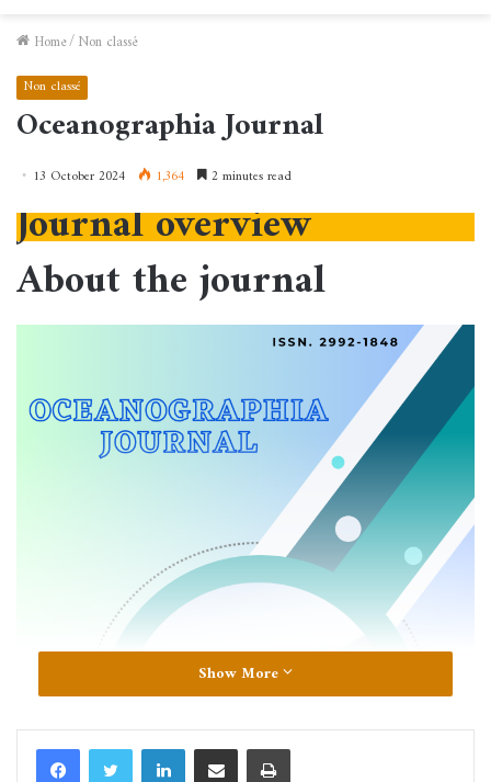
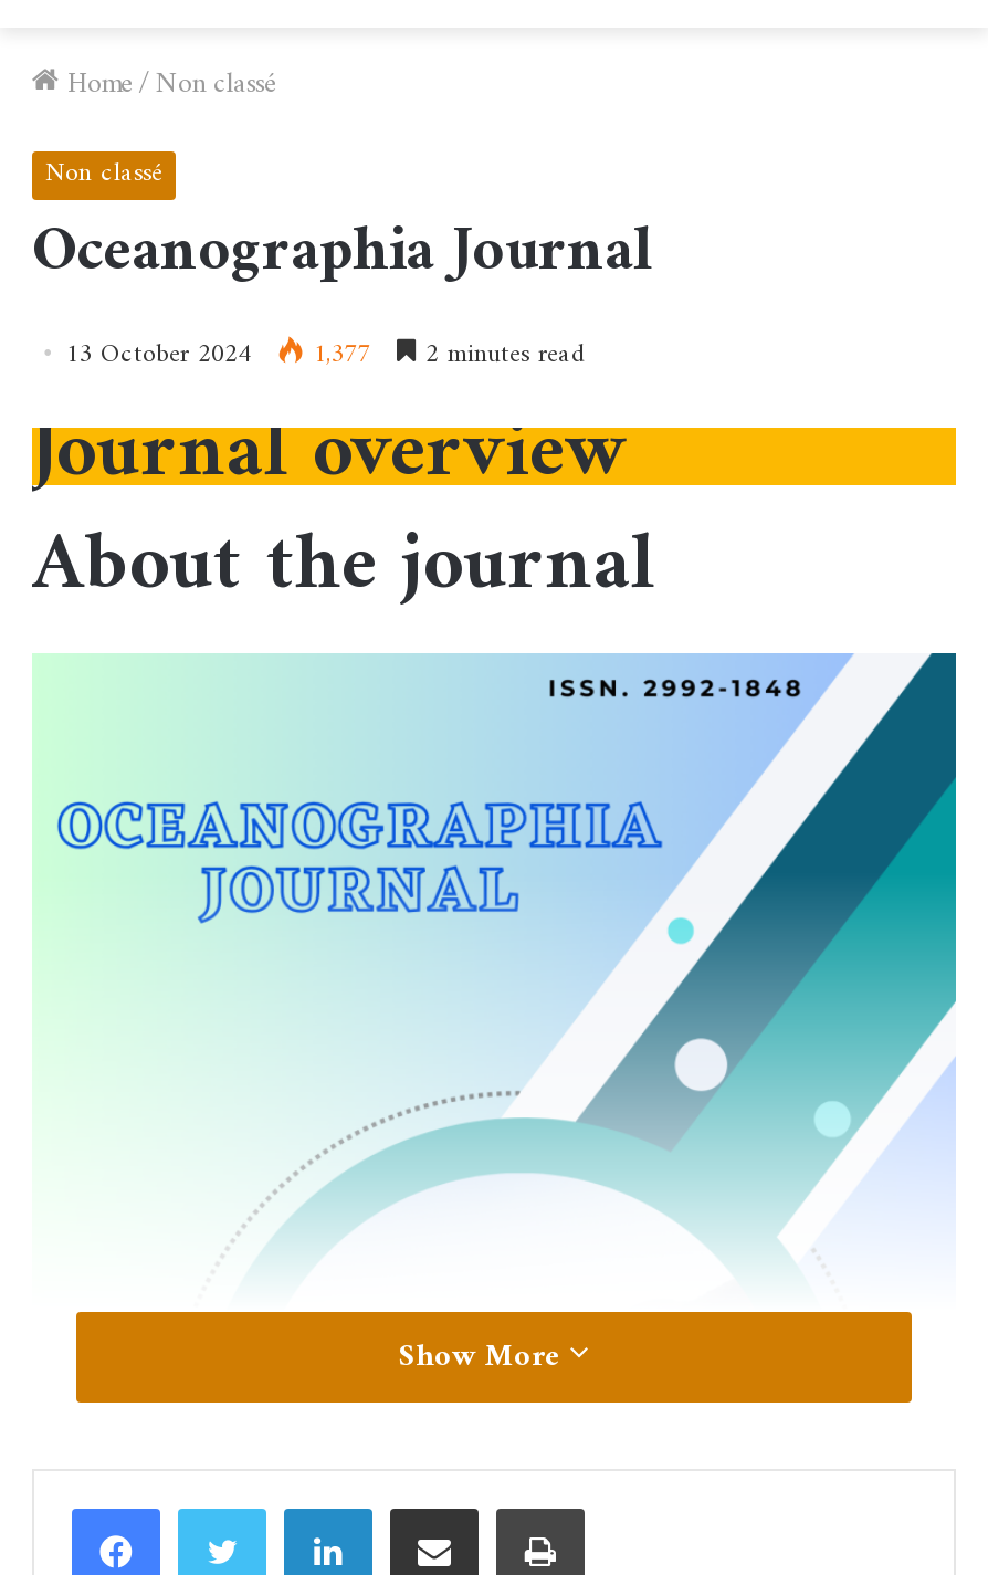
[33,166,292,189] 13 October 2024 1,364 2 minutes read -> [65,333,587,379] 13 October 2024 1,377 2 minutes read

